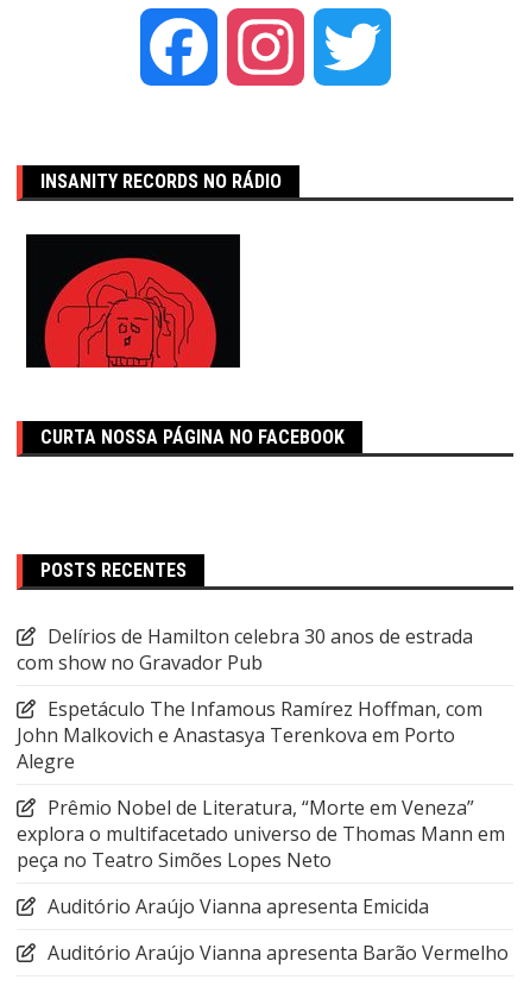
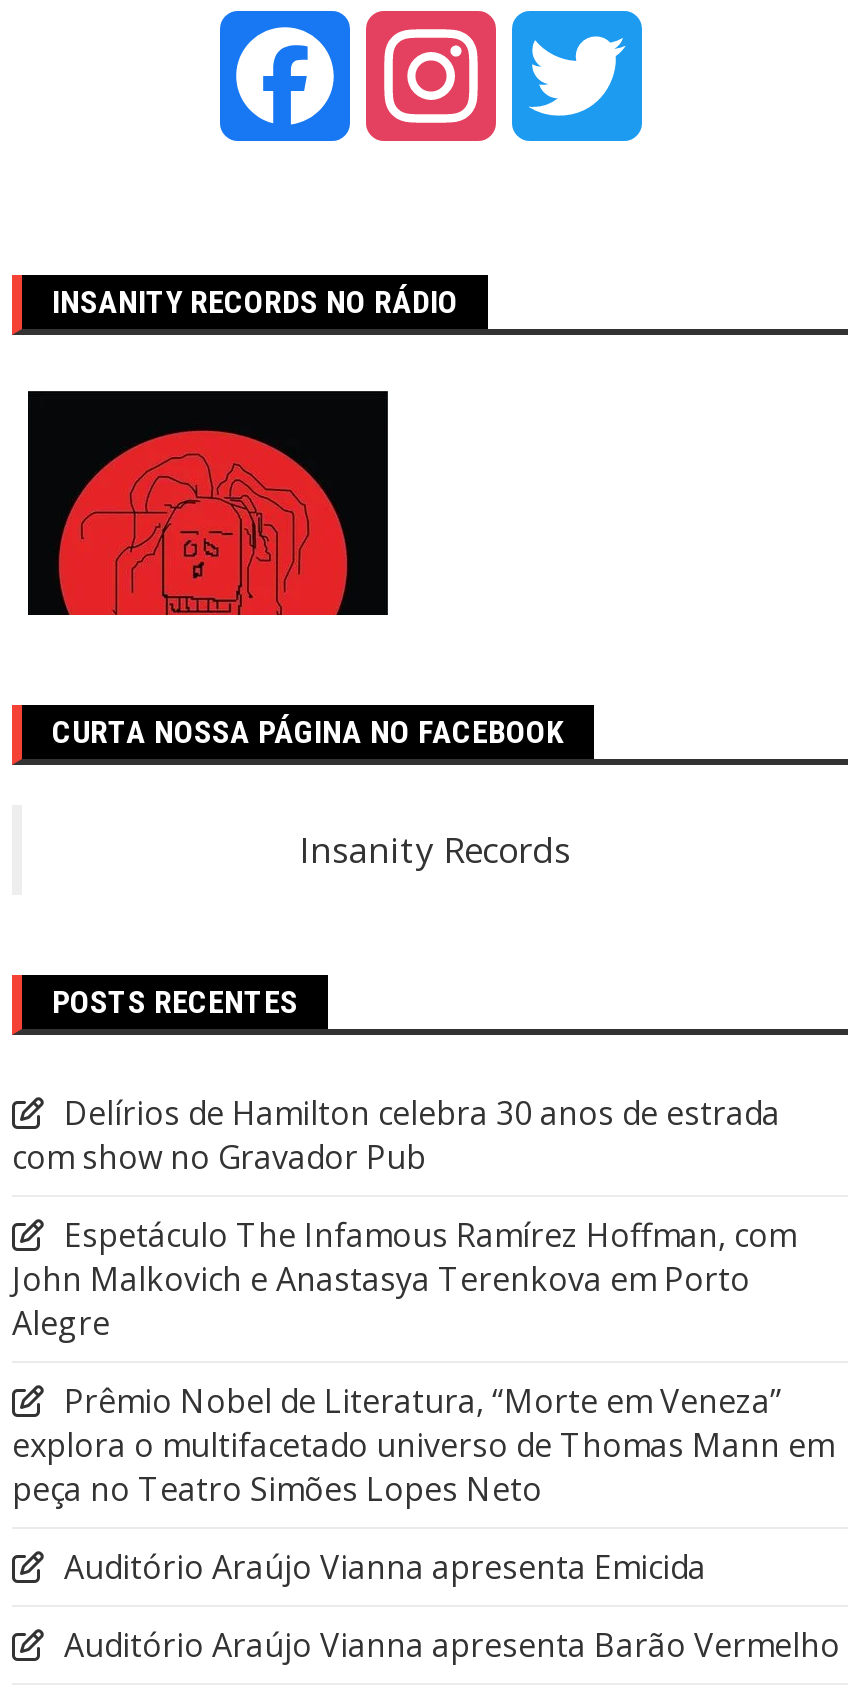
none -> [300,824,570,872] Insanity Records

